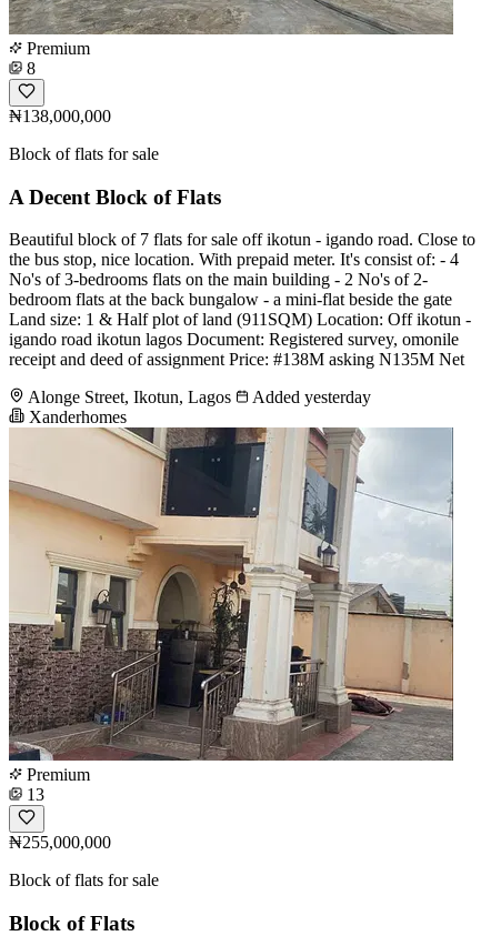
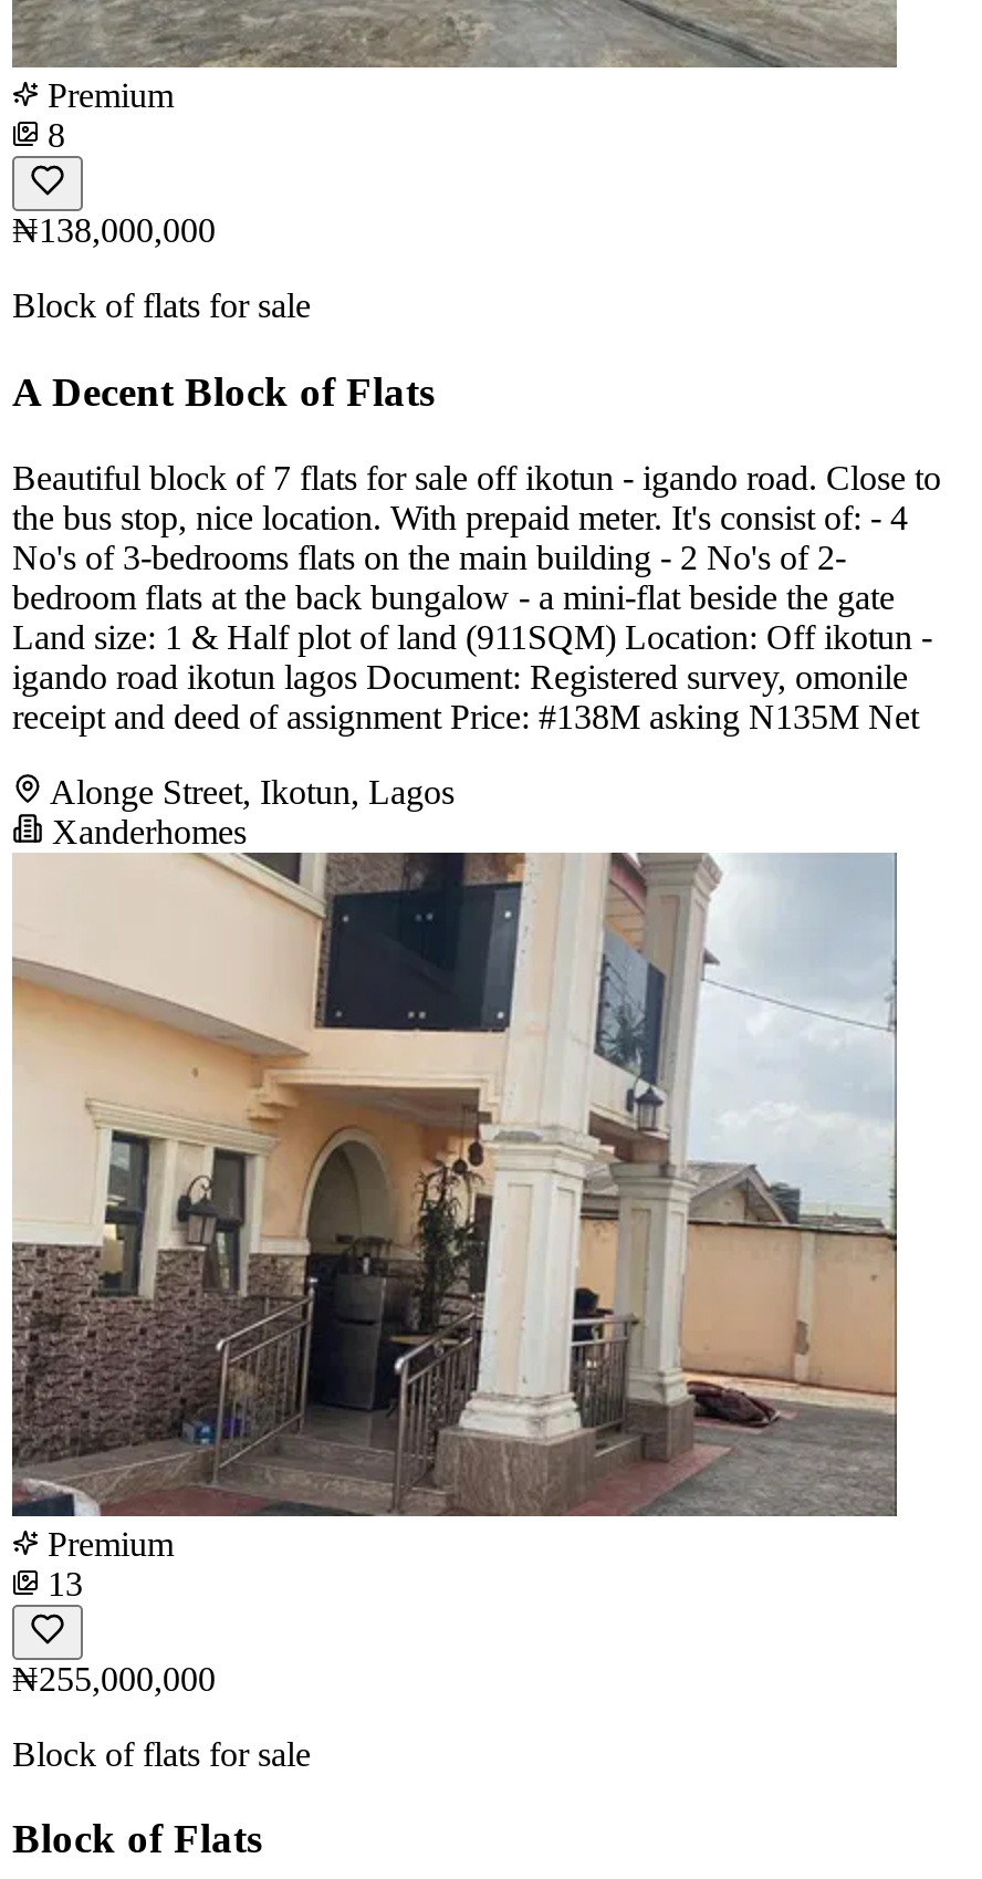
[249,388,371,407] Added yesterday -> none

